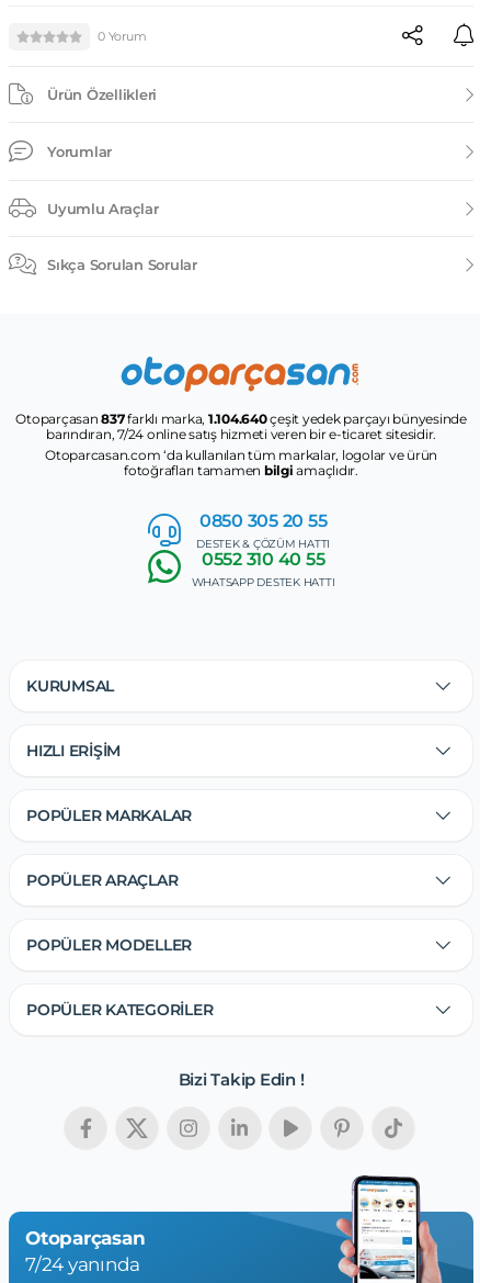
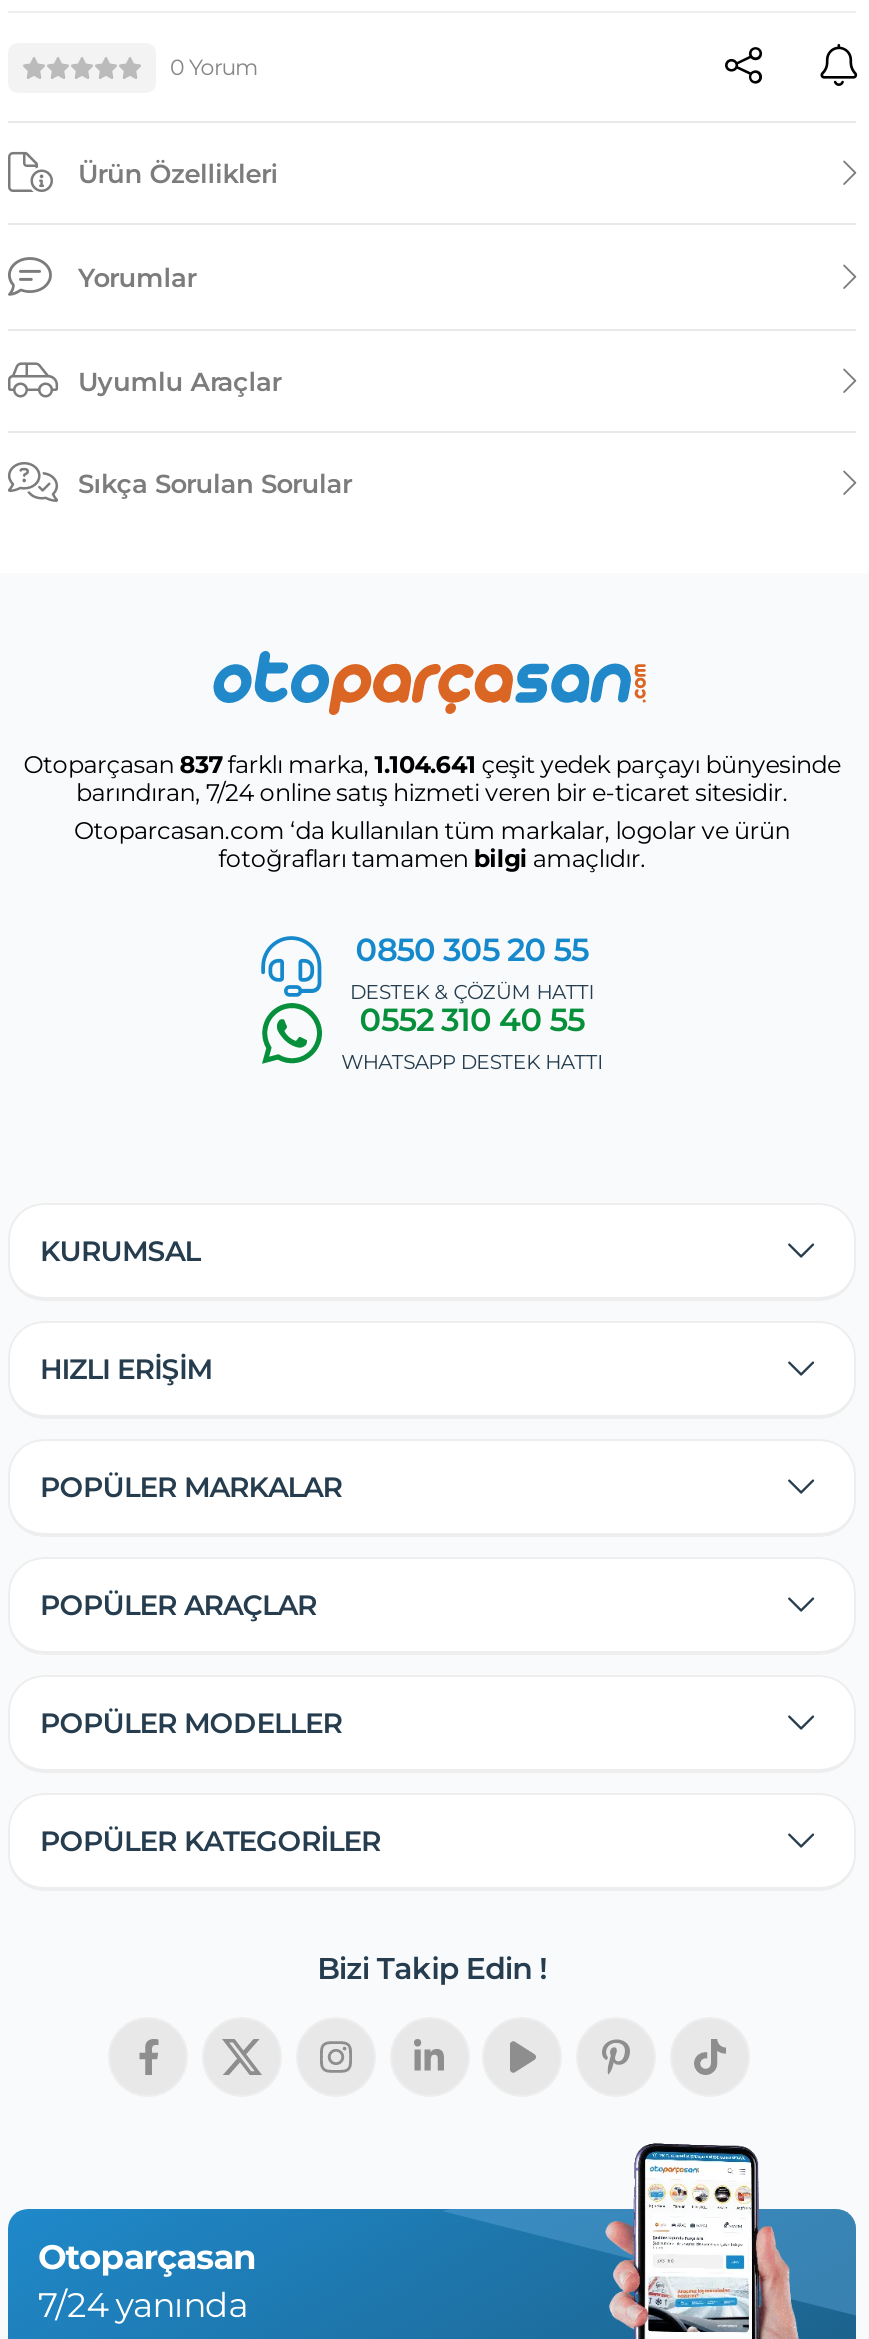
[16,410,467,427] Otoparçasan 837farklı marka, 1.104.640 çeşit yedek parçayı bünyesinde -> [24,749,840,779] Otoparçasan 837farklı marka, 1.104.641 çeşit yedek parçayı bünyesinde

